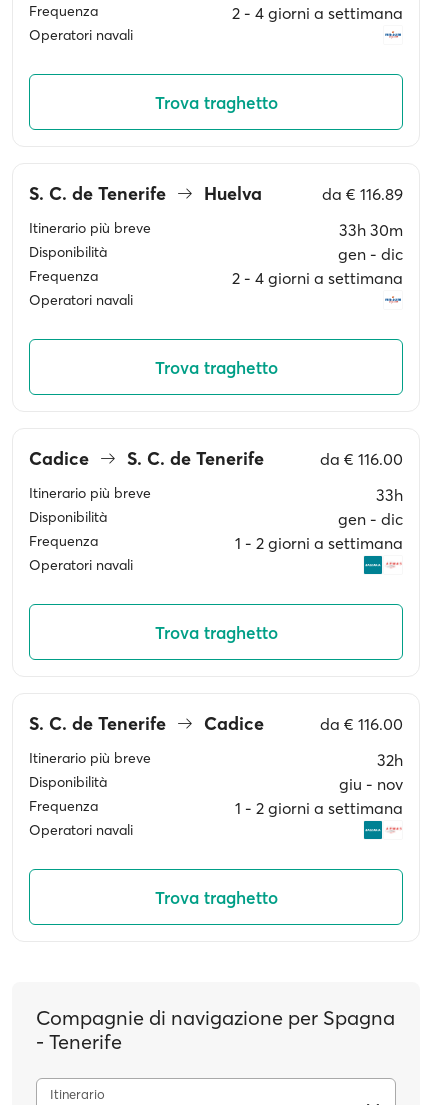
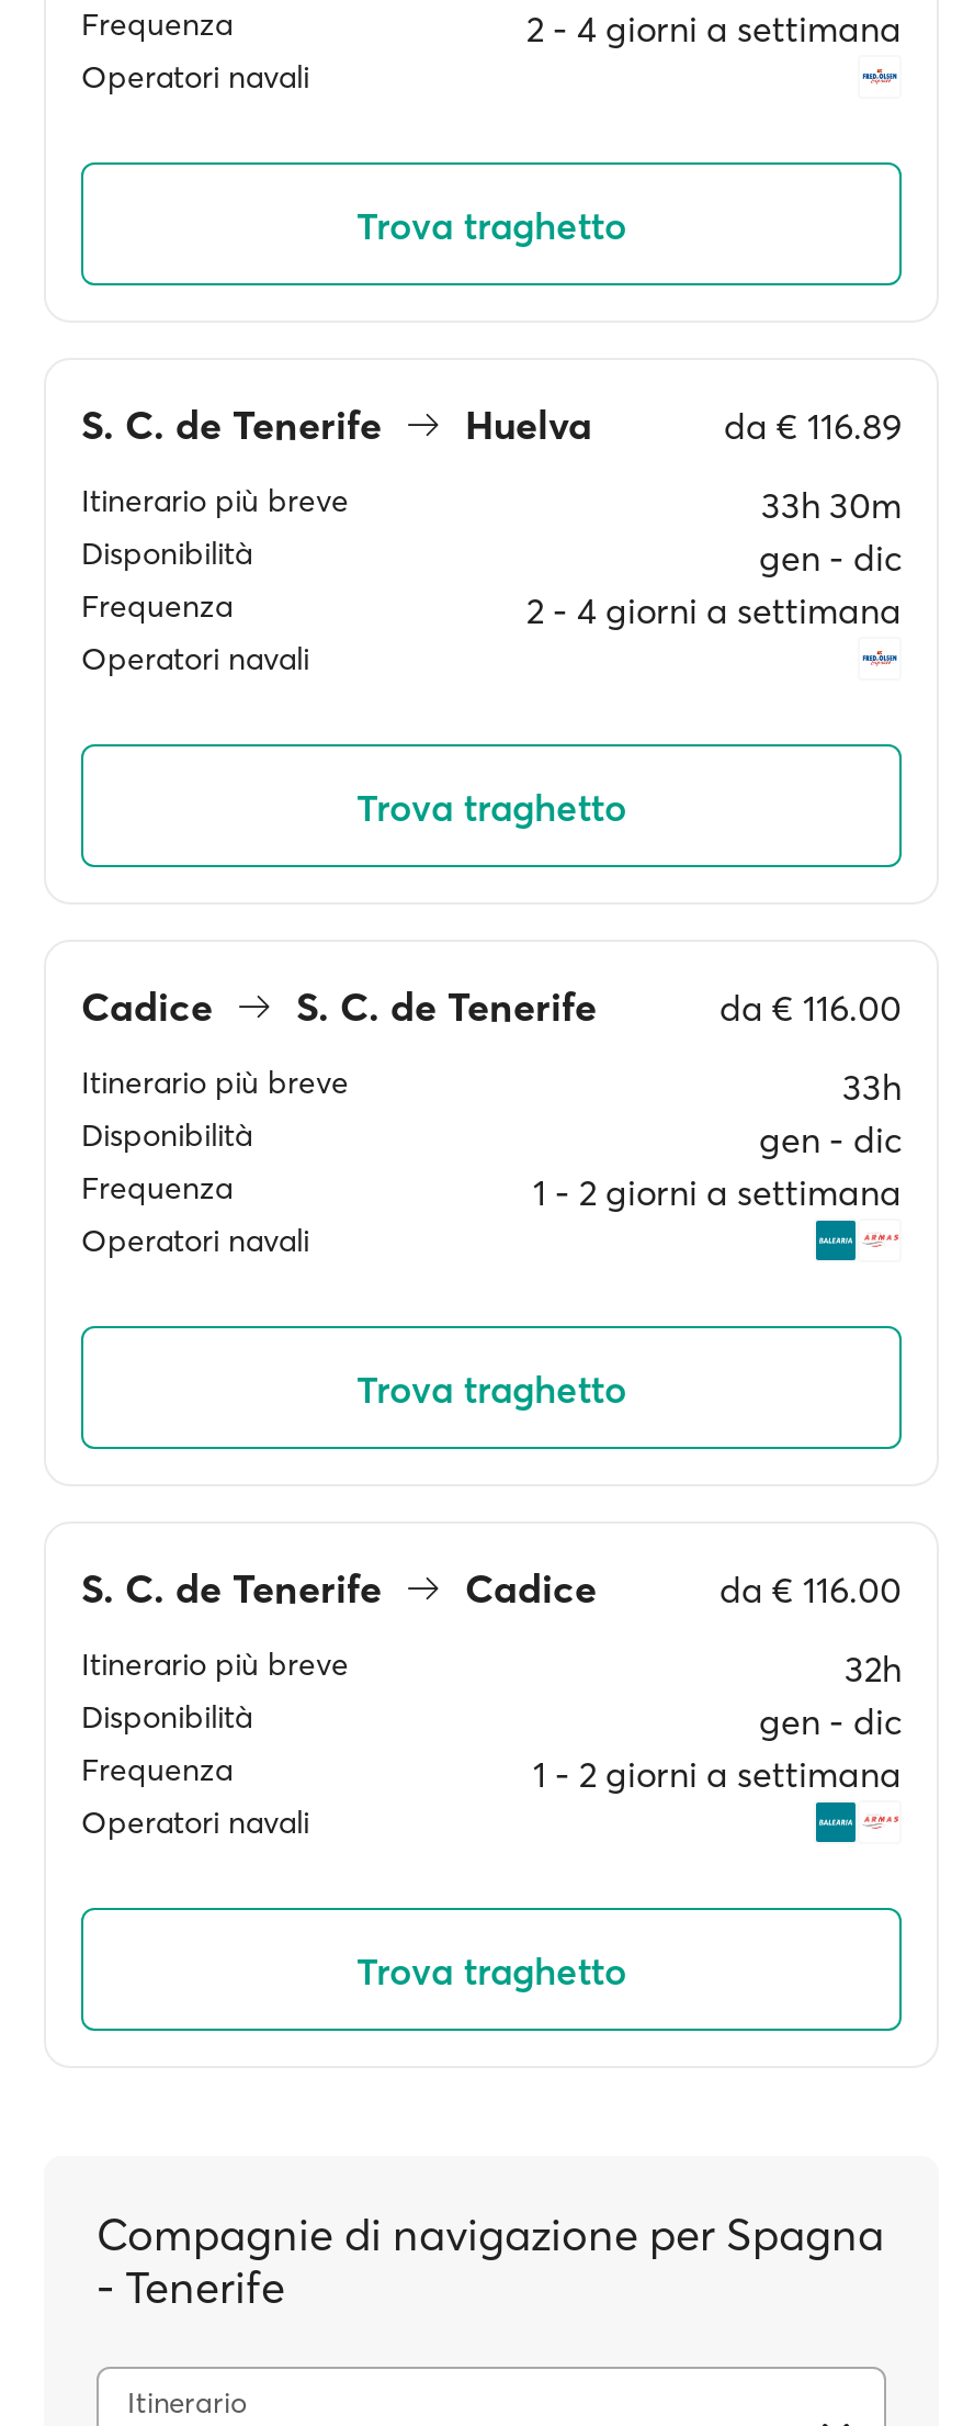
[339,774,403,794] giu ‐ nov -> [759,1699,902,1743] gen ‐ dic

